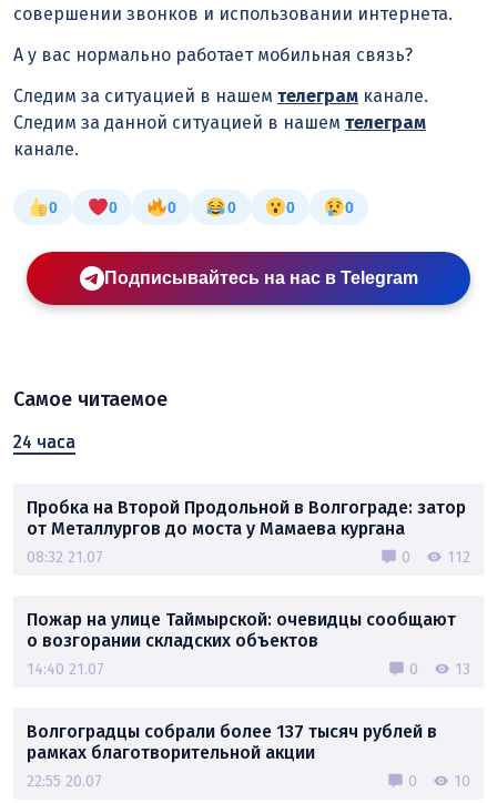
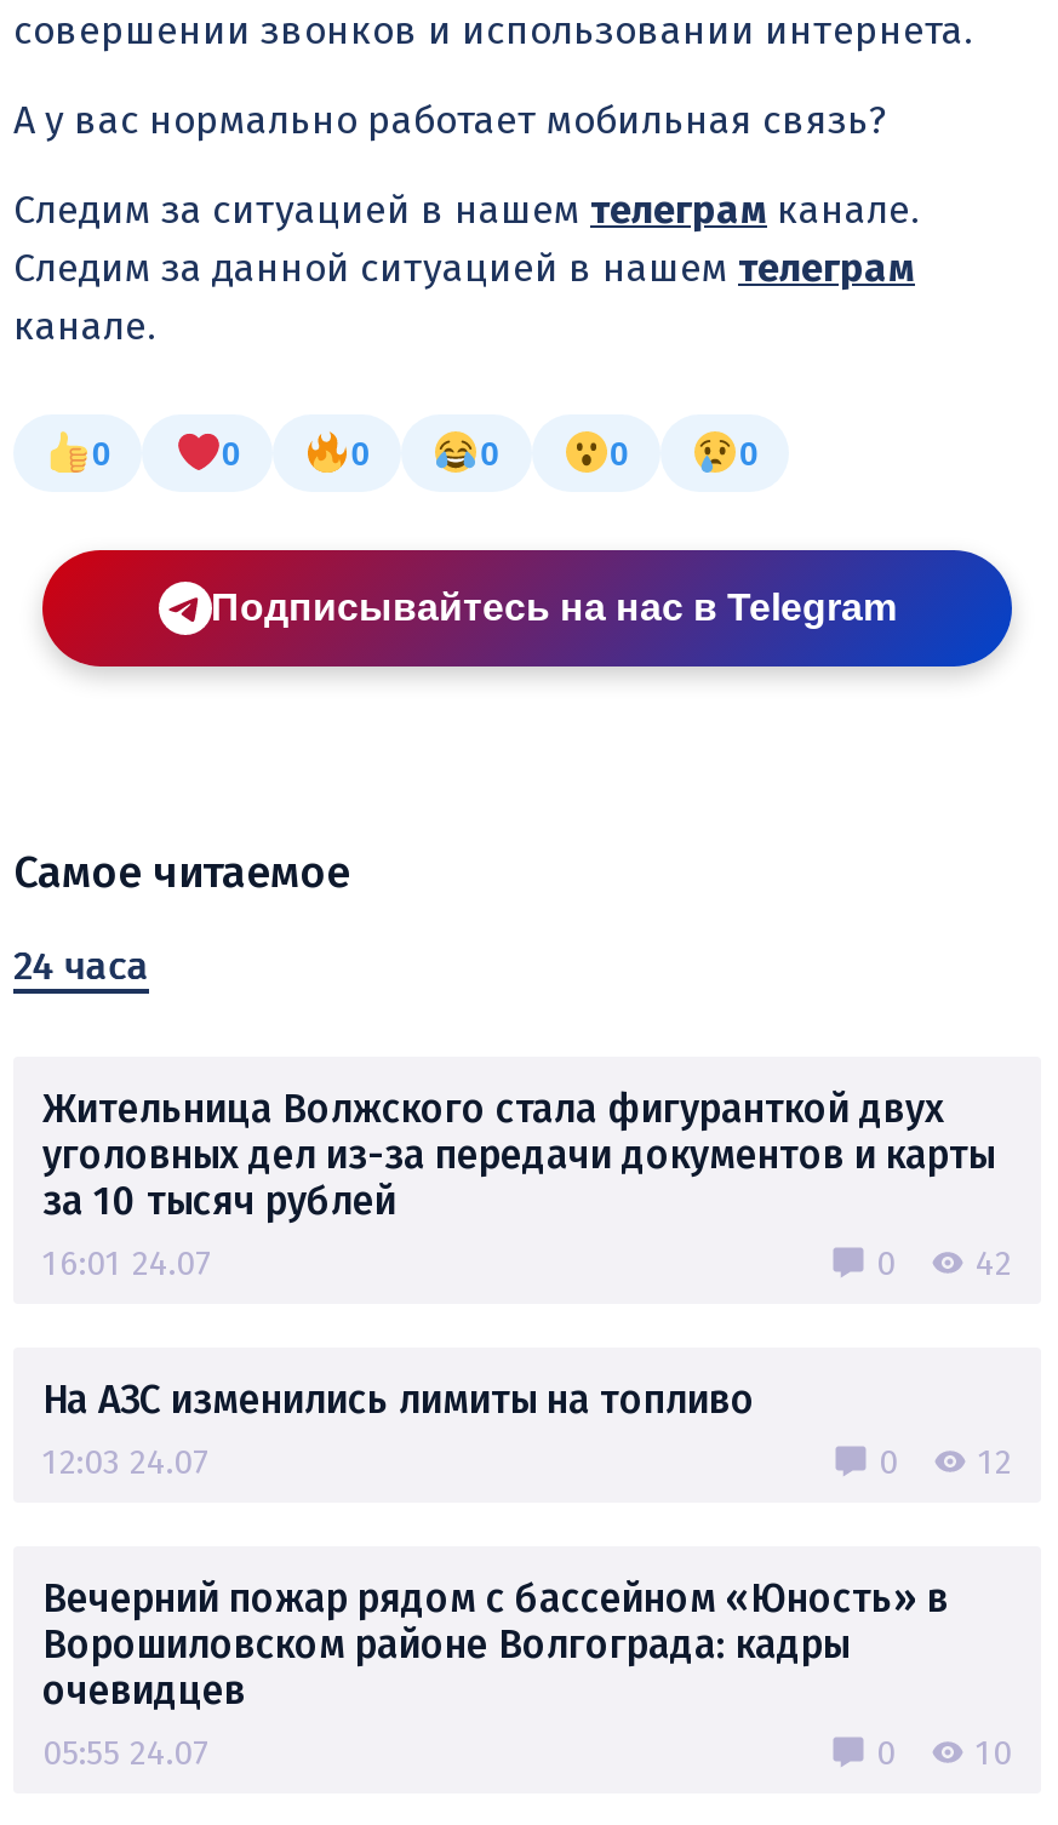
[27,497,466,567] Пробка на Второй Продольной в Волгограде: затор | от Металлургов до моста у Мамаева кургана | 08:32 21.07 -> [42,1086,995,1284] Жительница Волжского стала фигуранткой двух | уголовных дел из-за передачи документов и карты | за 10 тысяч рублей | 16:01 24.07
[402,548,470,567] 0 112 -> [876,1243,1012,1284] 0 42
[27,609,456,679] Пожар на улице Таймырской: очевидцы сообщают | о возгорании складских объектов | 14:40 21.07 -> [42,1376,755,1483] На АЗС изменились лимиты на топливо | 12:03 24.07
[409,660,470,679] 0 13 -> [879,1442,1012,1483] 0 12
[27,721,437,791] Волгоградцы собрали более 137 тысяч рублей в | рамках благотворительной акции | 22:55 20.07 -> [42,1575,949,1774] Вечерний пожар рядом с бассейном «Юность» в | Ворошиловском районе Волгограда: кадры | очевидцев | 05:55 24.07

